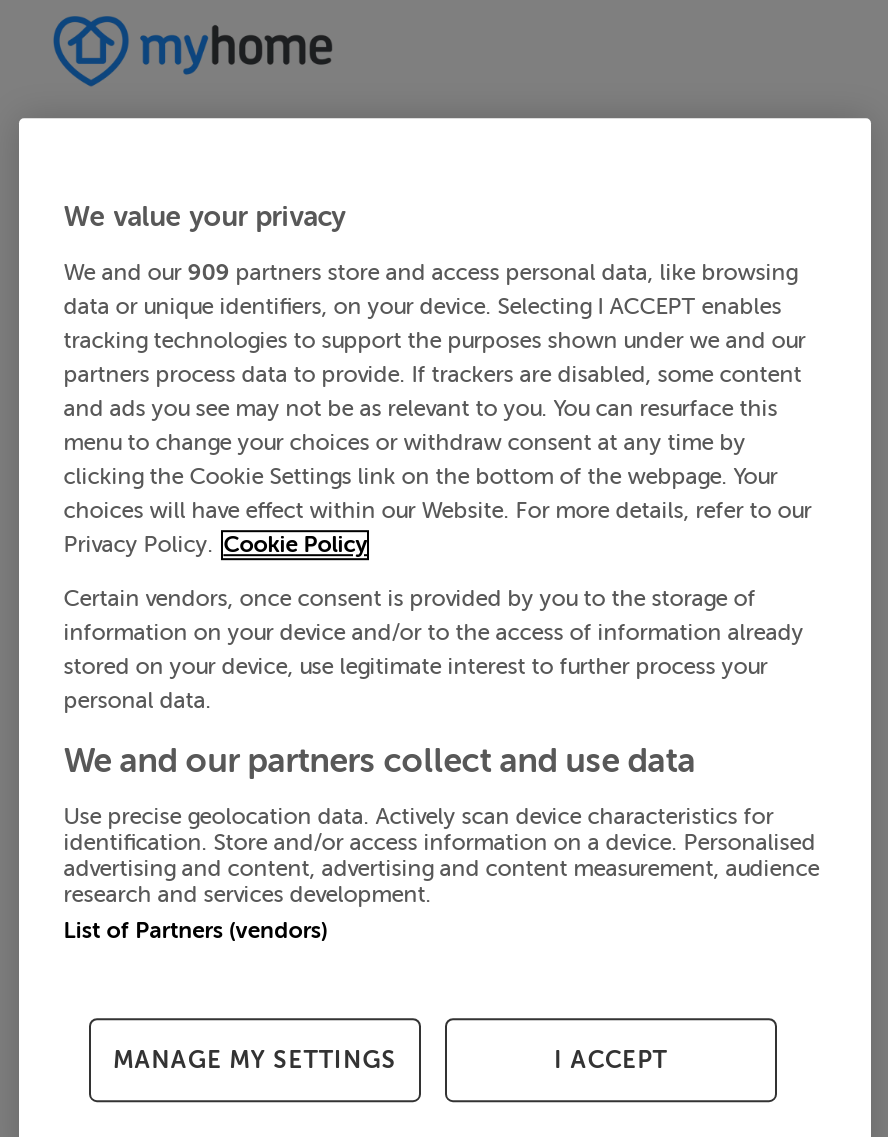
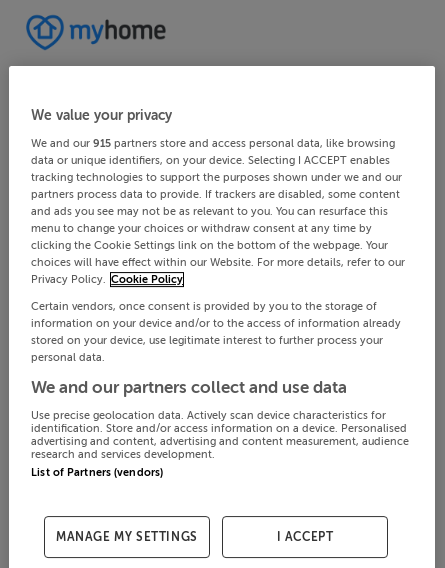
[63,261,797,287] We and our 909 partners store and access personal data, like browsing -> [31,137,395,150] We and our 915 partners store and access personal data, like browsing

